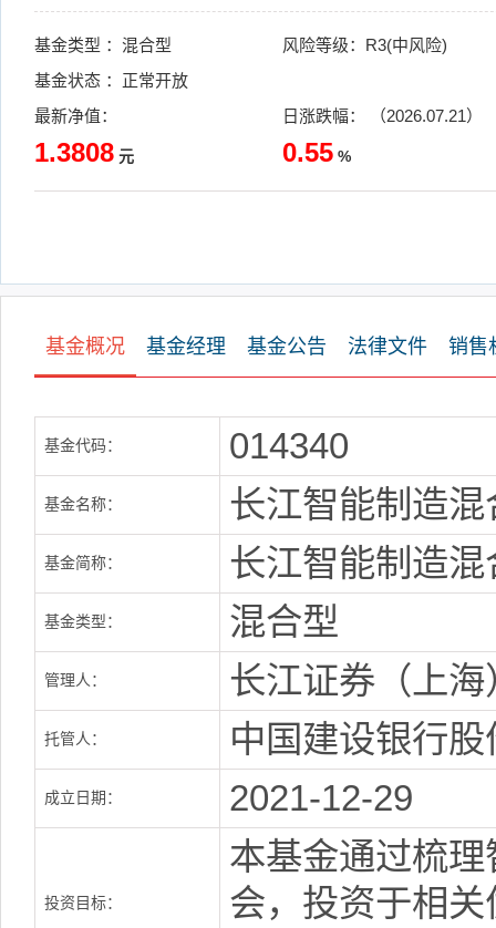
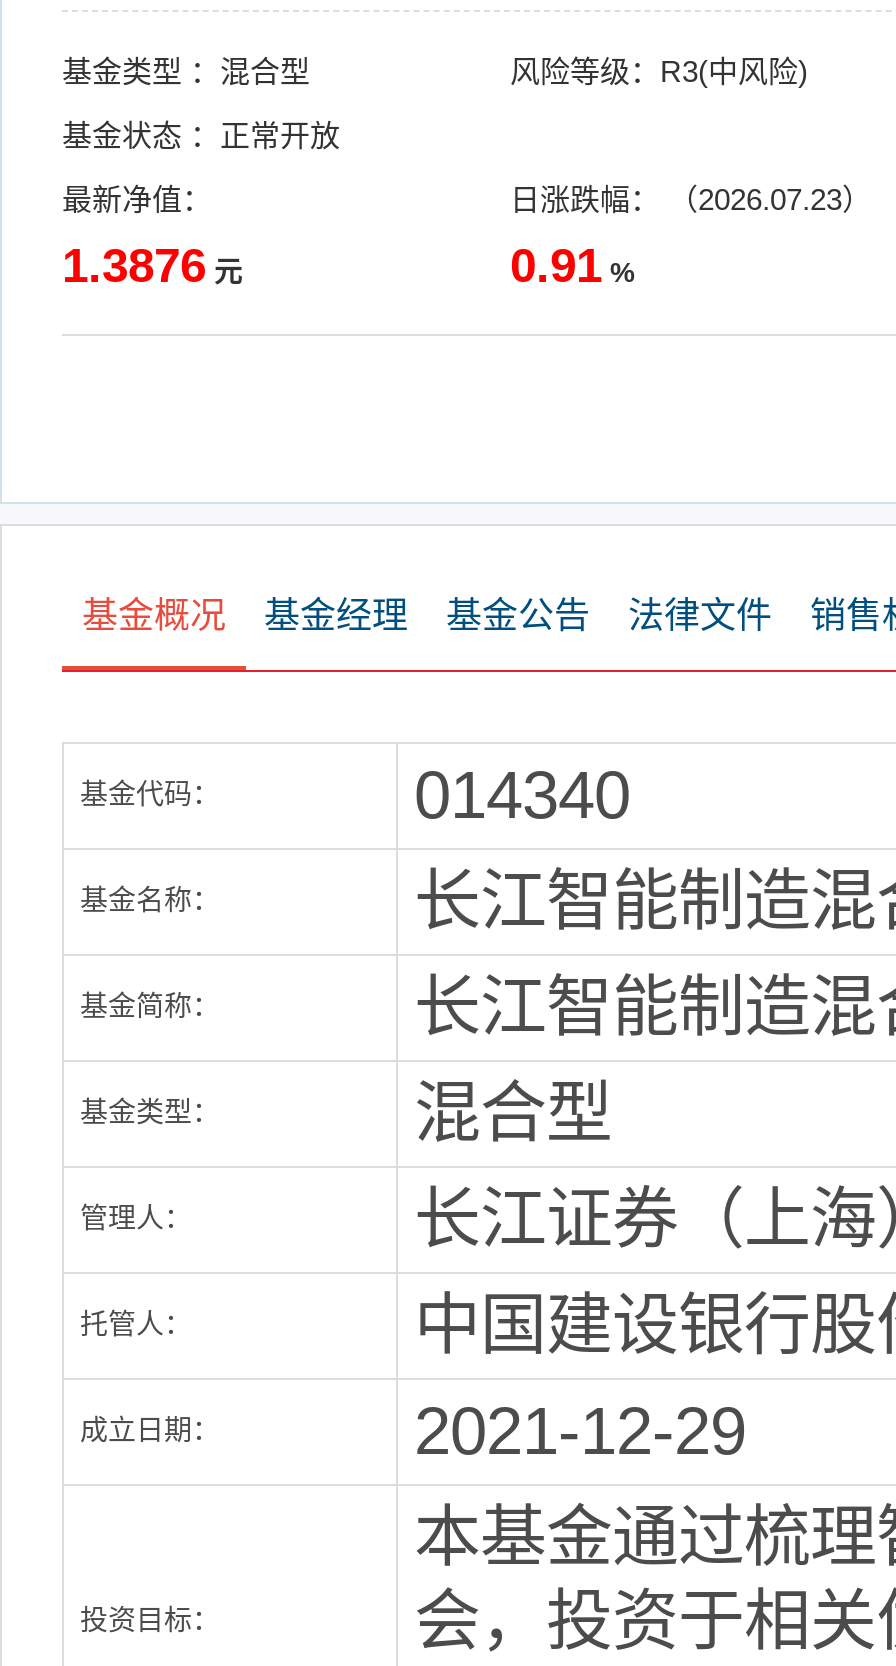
[282,106,483,125] 日涨跌幅： （2026.07.21） -> [510,182,872,216] 日涨跌幅： （2026.07.23）
[34,137,134,167] 1.3808 元 -> [62,238,242,292] 1.3876 元
[282,137,351,167] 0.55 % -> [510,238,634,292] 0.91 %

